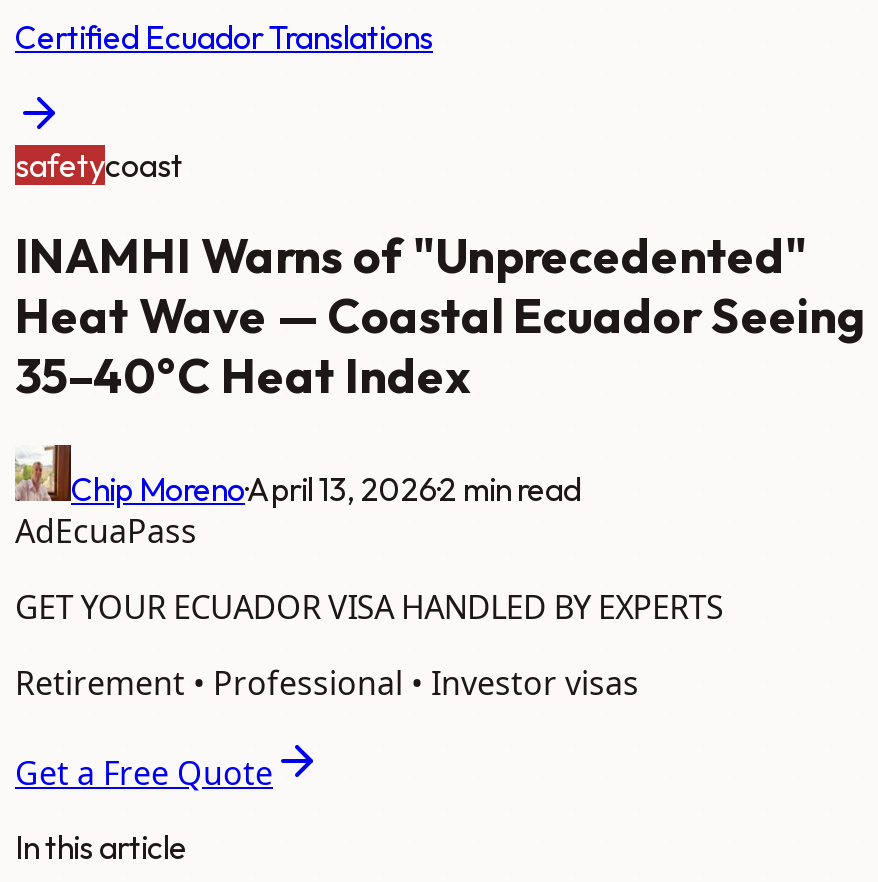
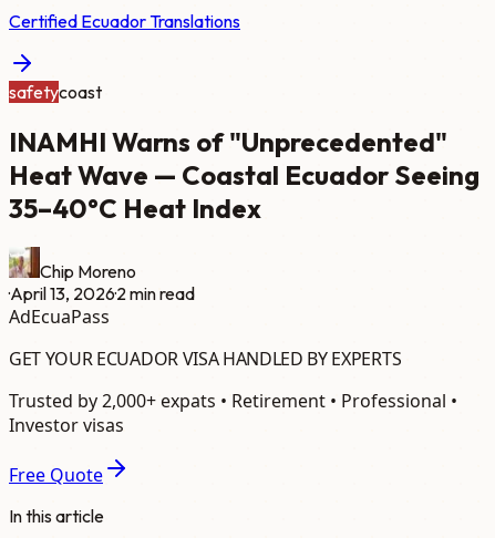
[15,661,639,705] Retirement • Professional • Investor visas -> [9,388,457,437] Trusted by 2,000+ expats • Retirement • Professional • | Investor visas
[15,751,273,795] Get a Free Quote -> [9,463,103,487] Free Quote

